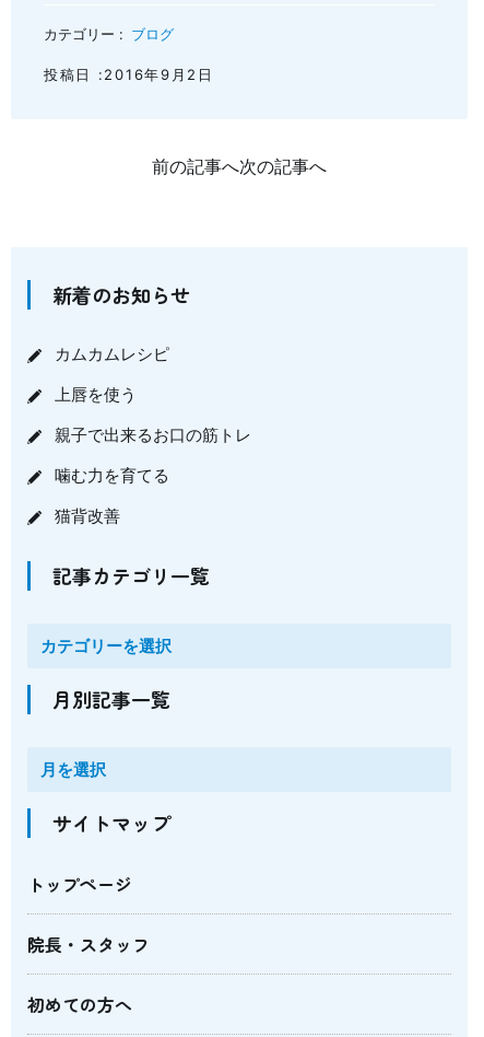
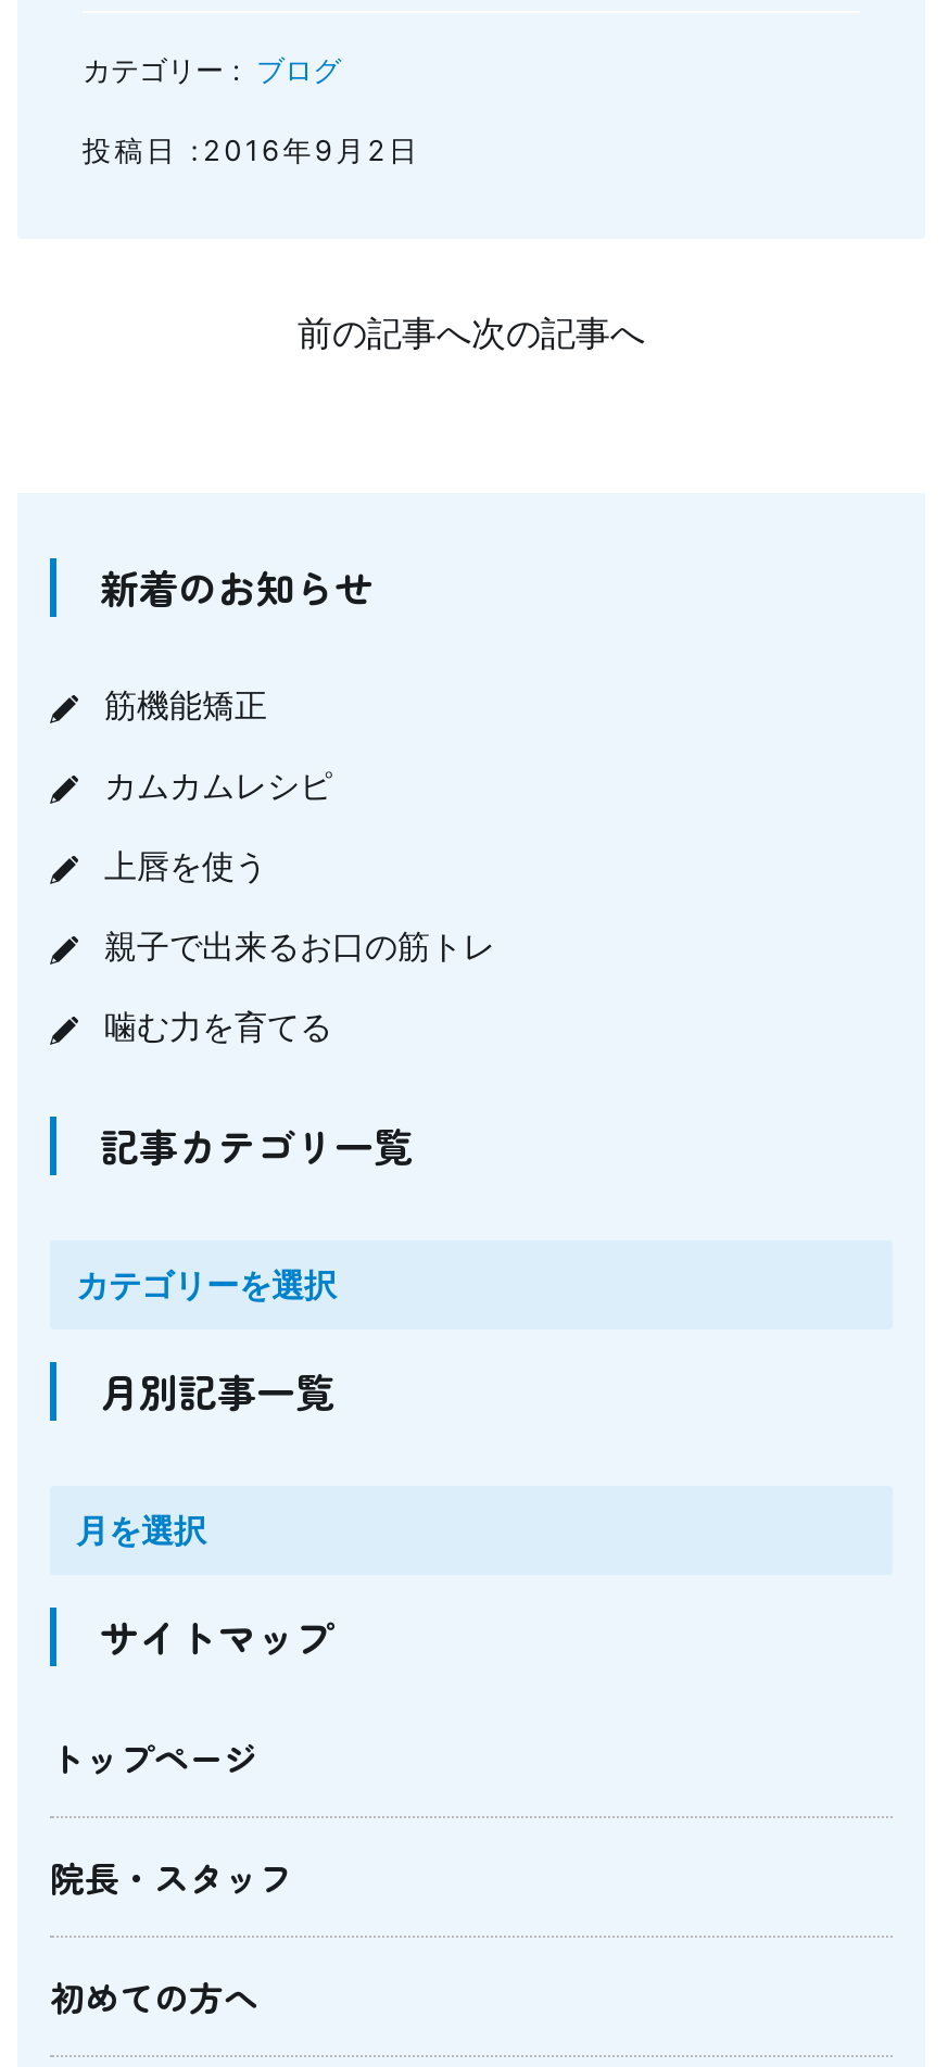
none -> [104,686,267,723] 筋機能矯正
moved [55,345,251,485] -> [104,767,495,1045]: カムカムレシピ | 上唇を使う | 親子で出来るお口の筋トレ | 噛む力を育てる
[55,506,120,525] 猫背改善 -> none

